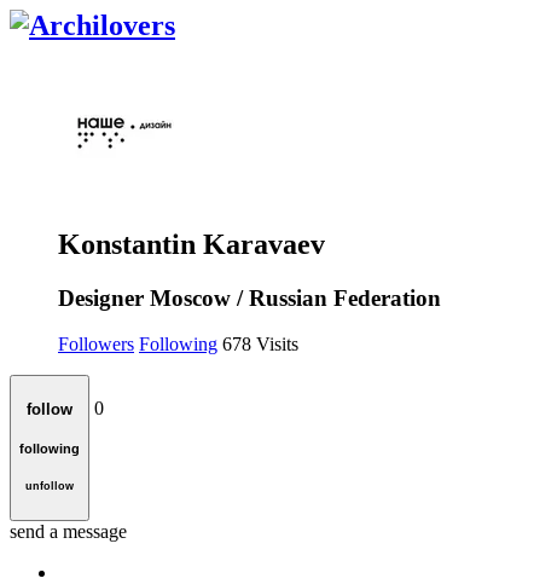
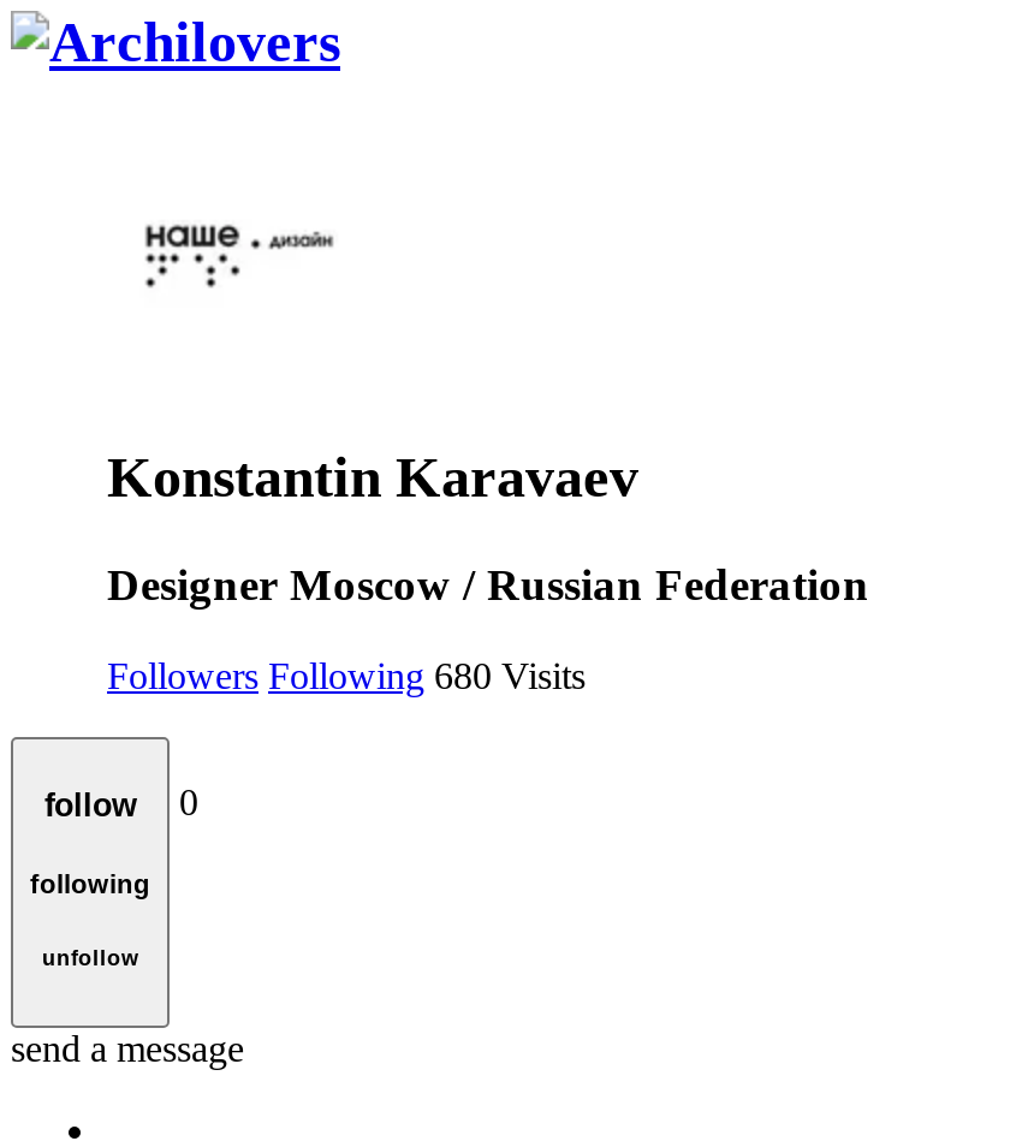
[58,334,298,355] Followers Following 678 Visits -> [107,656,586,697] Followers Following 680 Visits

